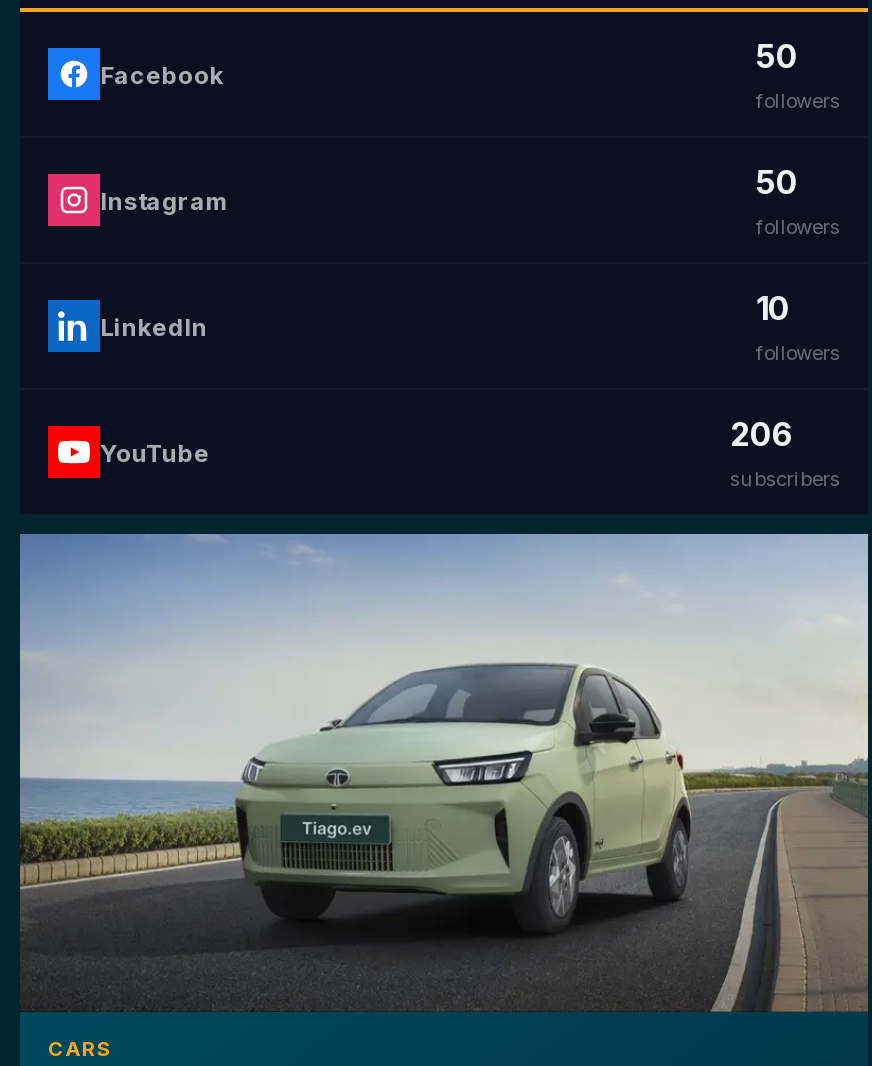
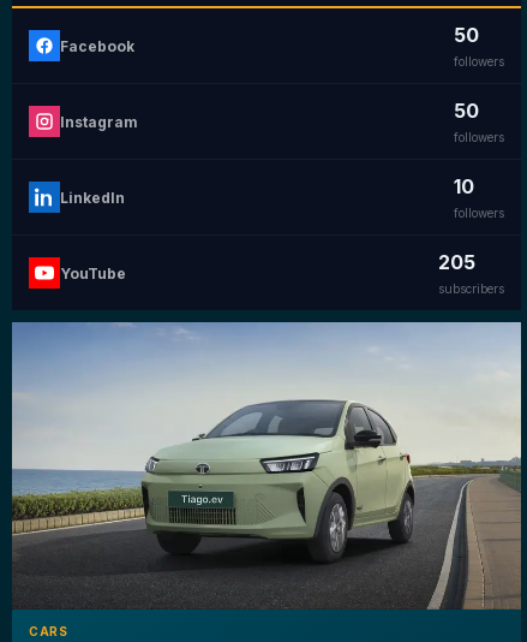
[730,414,794,454] 206 -> [438,250,475,274] 205

